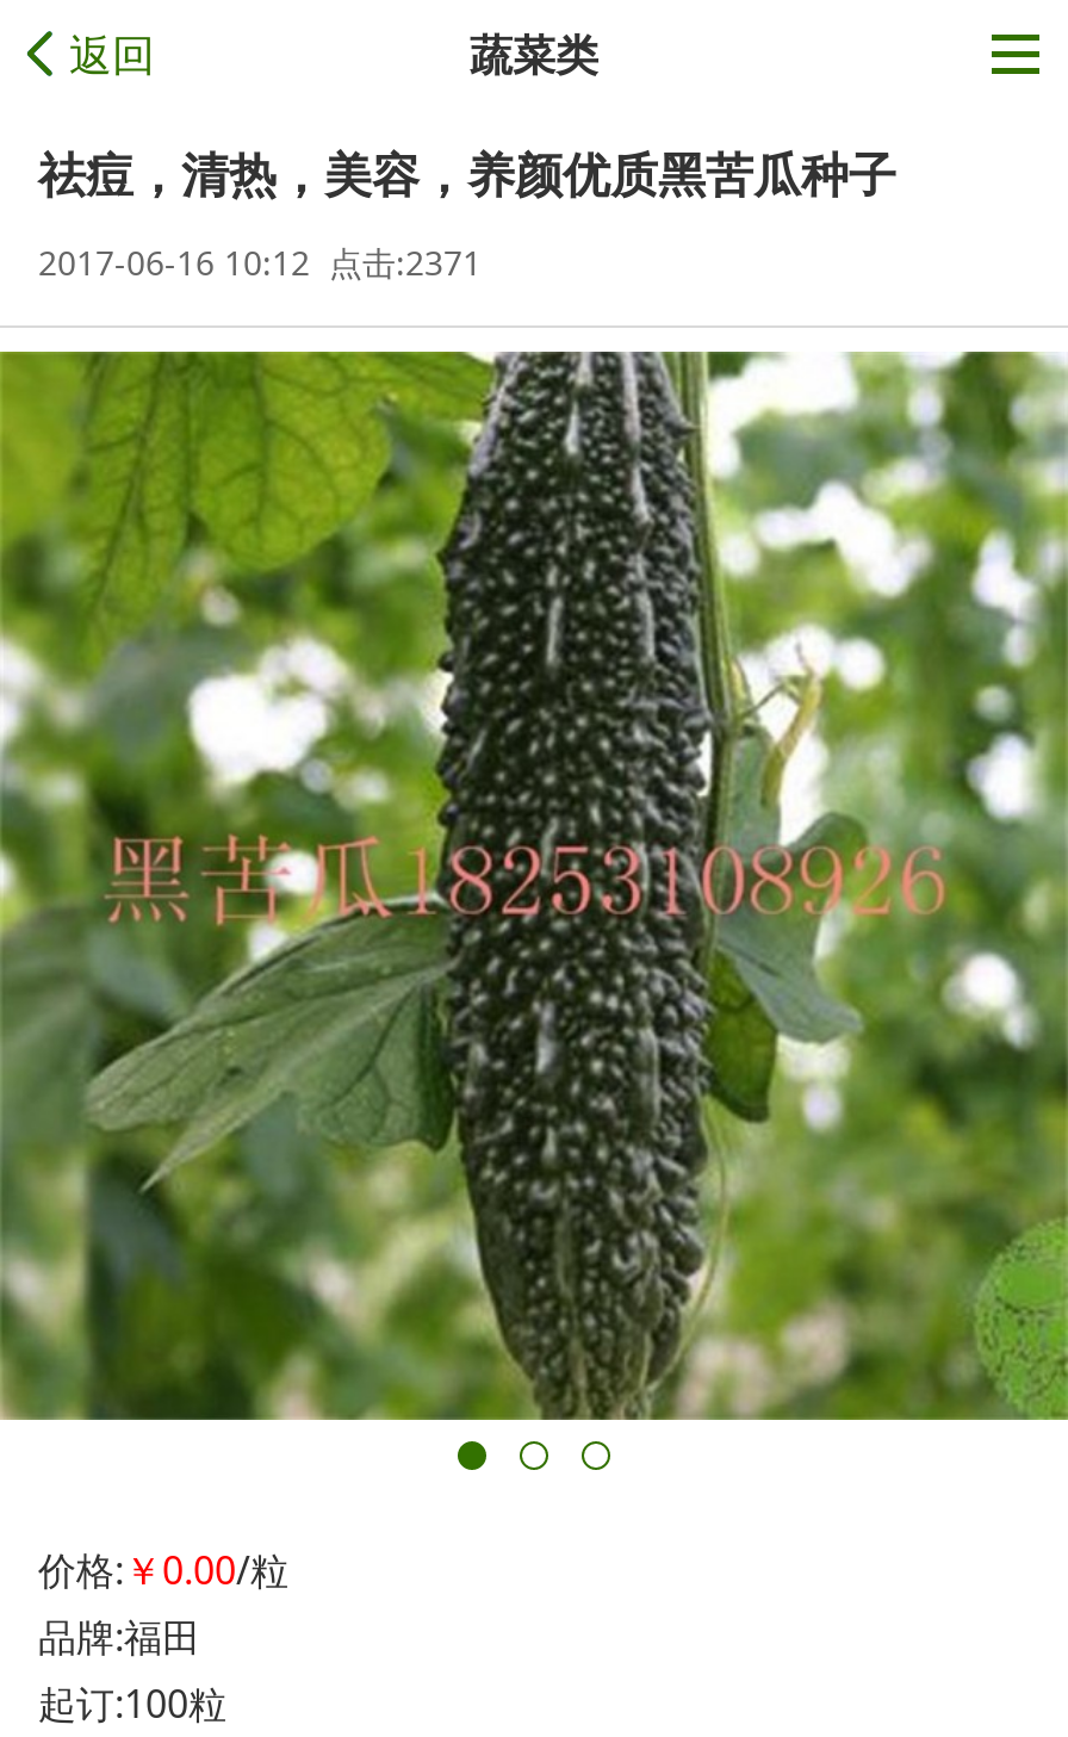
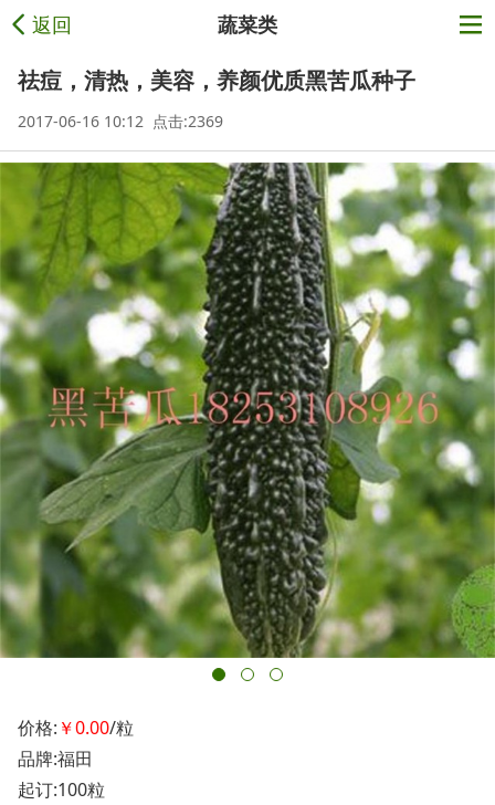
[38,240,482,285] 2017-06-16 10:12 点击:2371 -> [18,111,223,132] 2017-06-16 10:12 点击:2369

